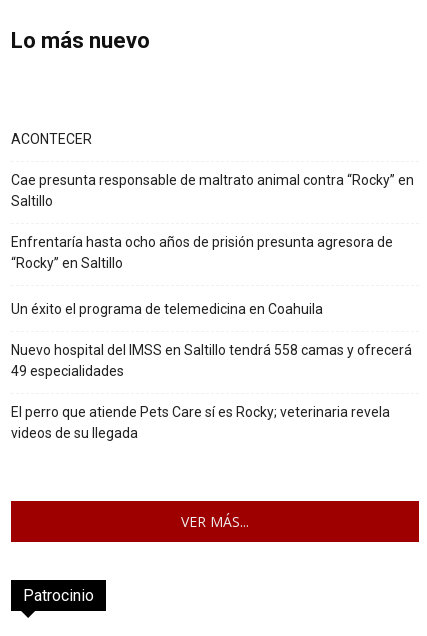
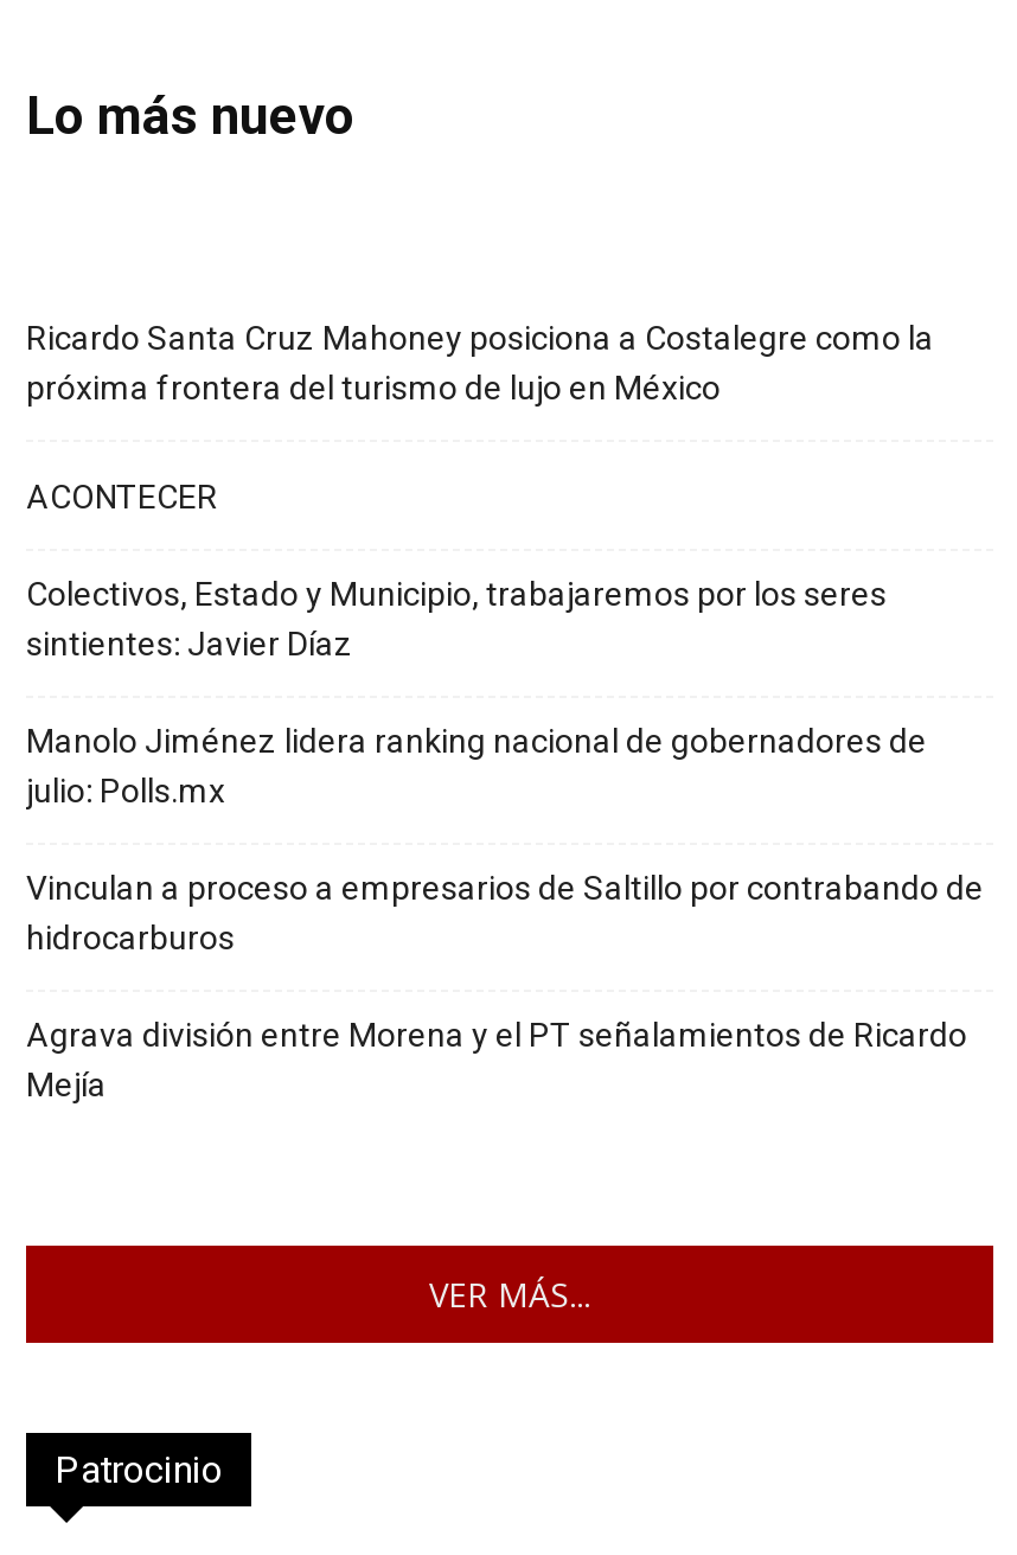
none -> [26,319,934,407] Ricardo Santa Cruz Mahoney posiciona a Costalegre como la | próxima frontera del turismo de lujo en México
moved [11,130,92,146] -> [26,478,218,516]: ACONTECER
[11,171,414,440] Cae presunta responsable de maltrato animal contra “Rocky” en | Saltillo | Enfrentaría hasta ocho años de prisión presunta agresora de | “Rocky” en Saltillo | Un éxito el programa de telemedicina en Coahuila | Nuevo hospital del IMSS en Saltillo tendrá 558 camas y ofrecerá | 49 especialidades | El perro que atiende Pets Care sí es Rocky; veterinaria revela | videos de su llegada -> [26,575,984,1103] Colectivos, Estado y Municipio, trabajaremos por los seres | sintientes: Javier Díaz | Manolo Jiménez lidera ranking nacional de gobernadores de | julio: Polls.mx | Vinculan a proceso a empresarios de Saltillo por contrabando de | hidrocarburos | Agrava división entre Morena y el PT señalamientos de Ricardo | Mejía

